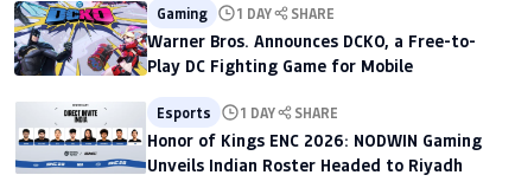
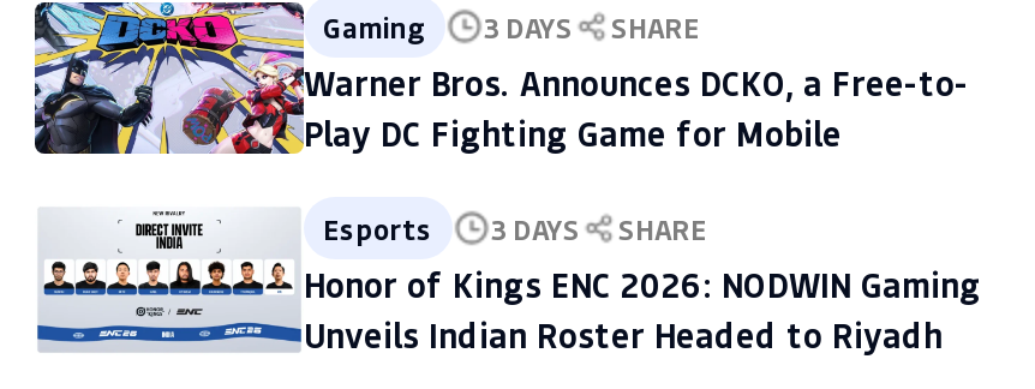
[157,4,335,23] Gaming 1 DAY SHARE -> [323,8,700,47] Gaming 3 DAYS SHARE
[157,103,338,122] Esports 1 DAY SHARE -> [323,210,707,249] Esports 3 DAYS SHARE

